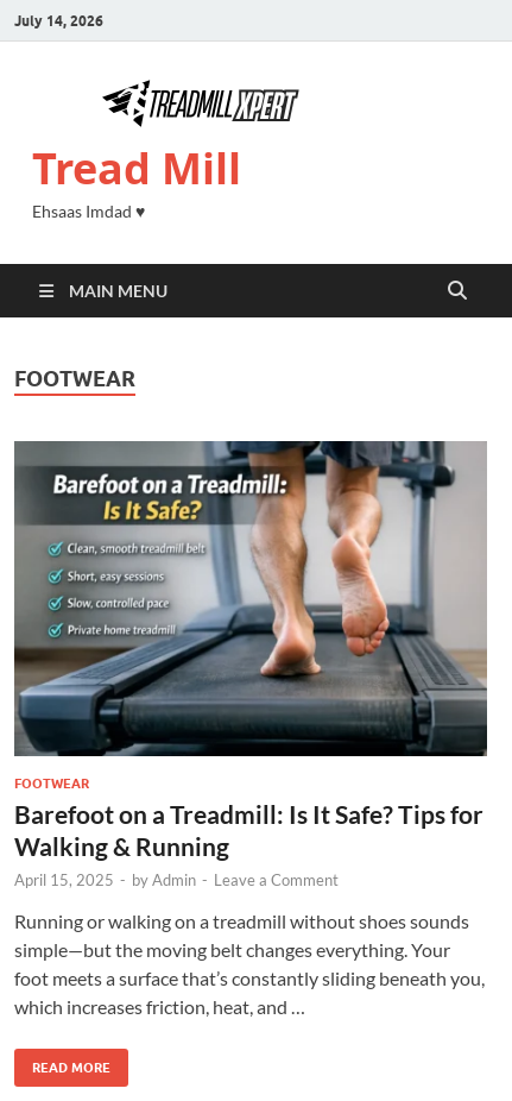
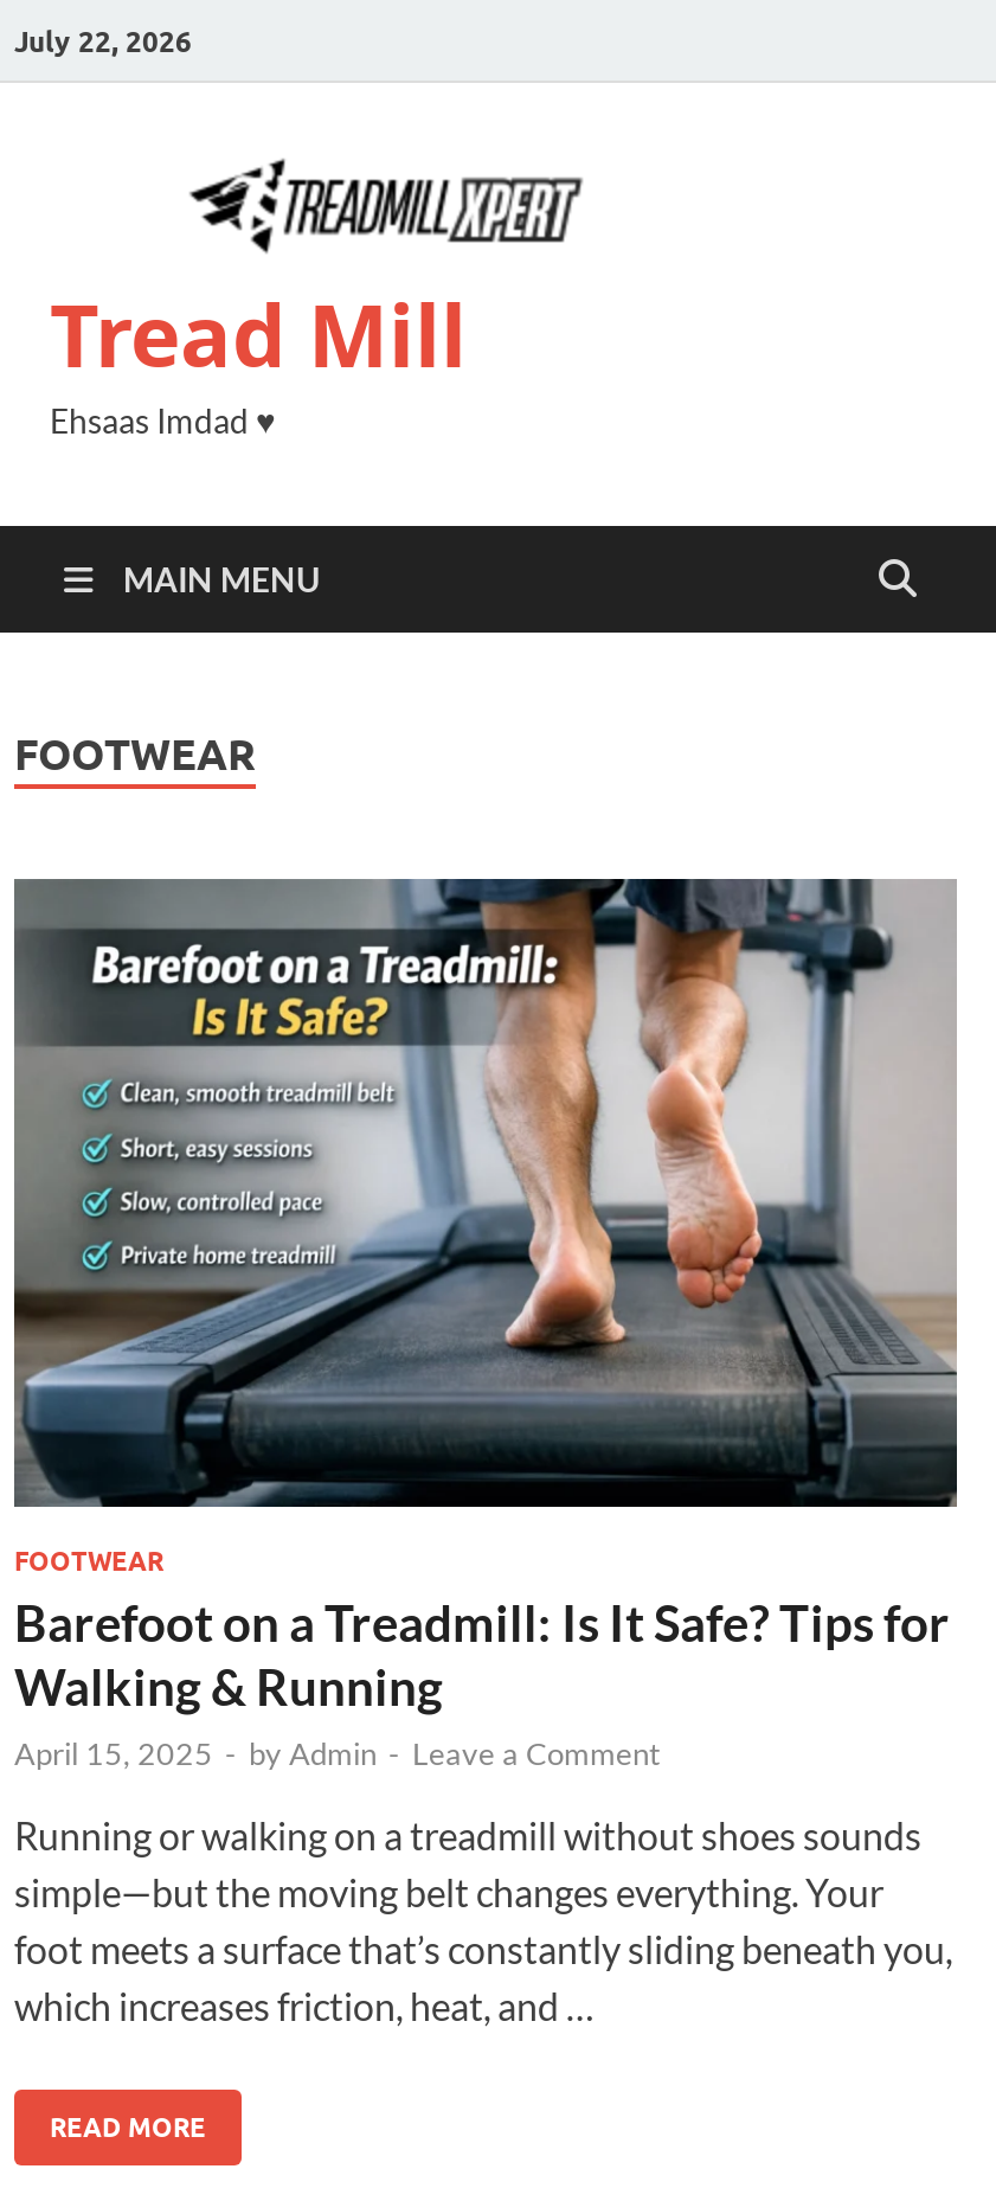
[14,11,103,29] July 14, 2026 -> [14,23,192,58] July 22, 2026

